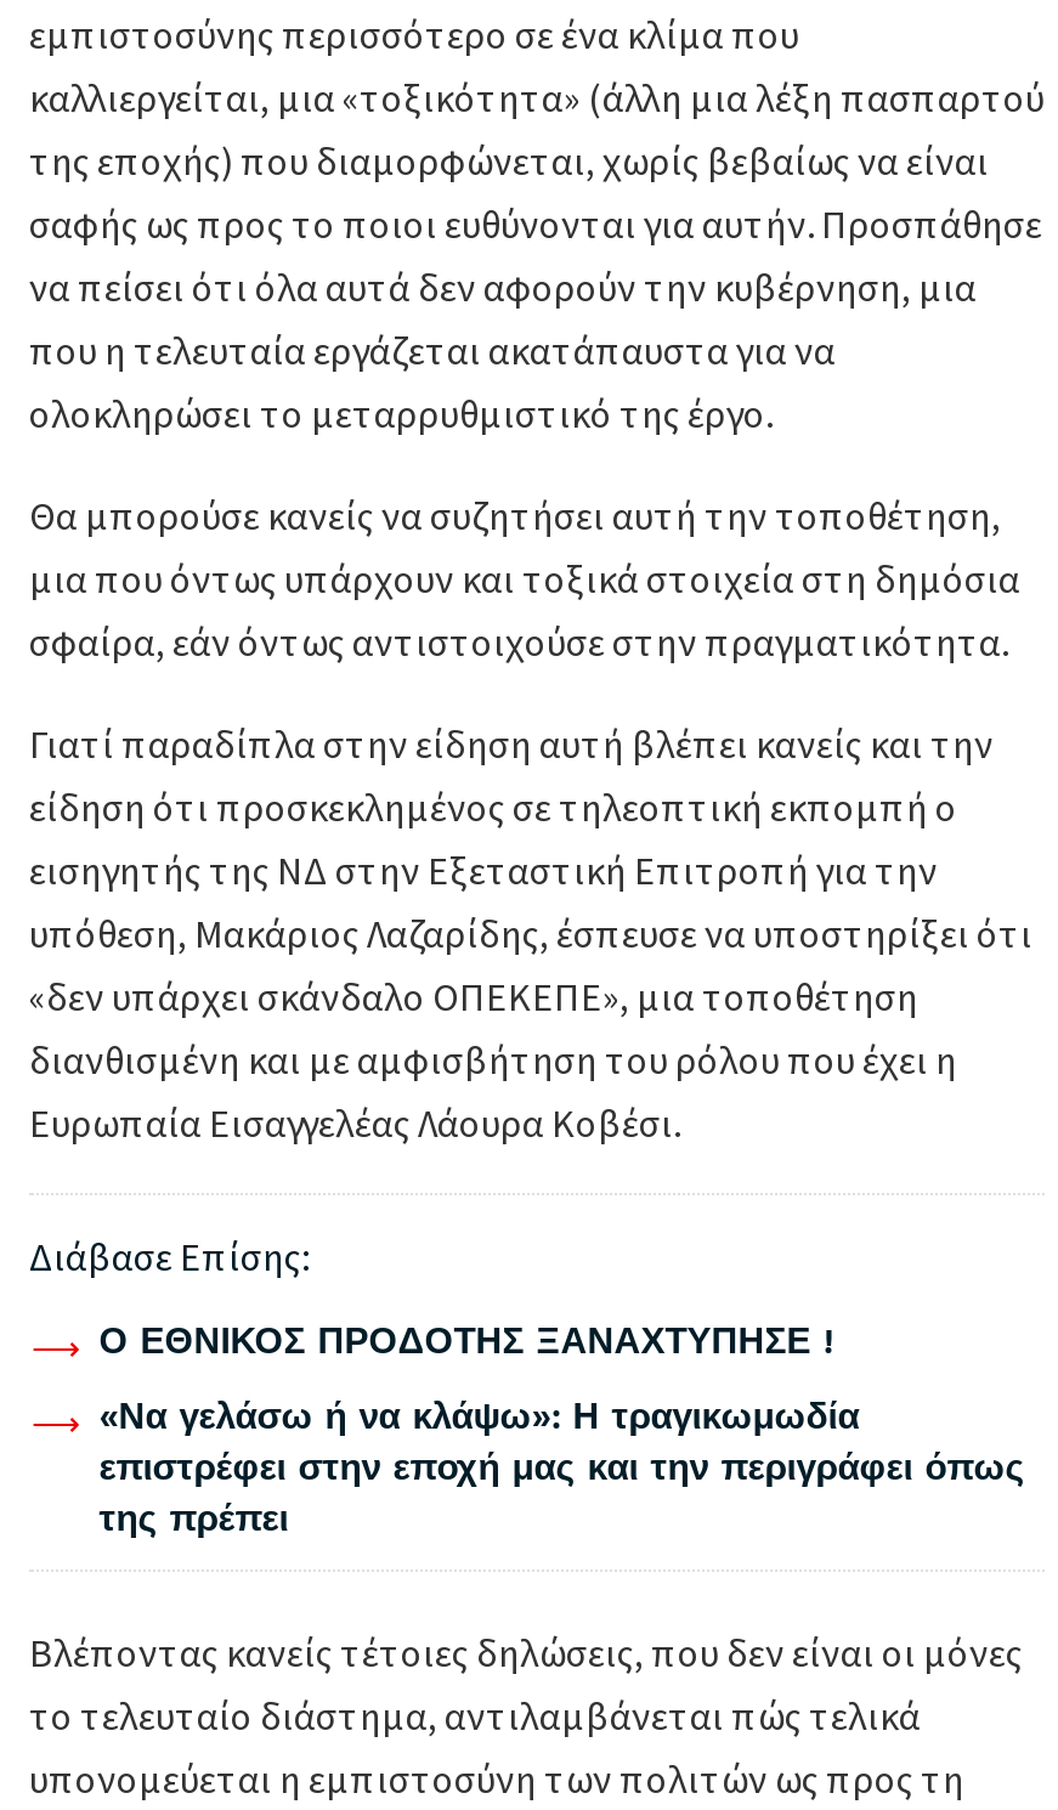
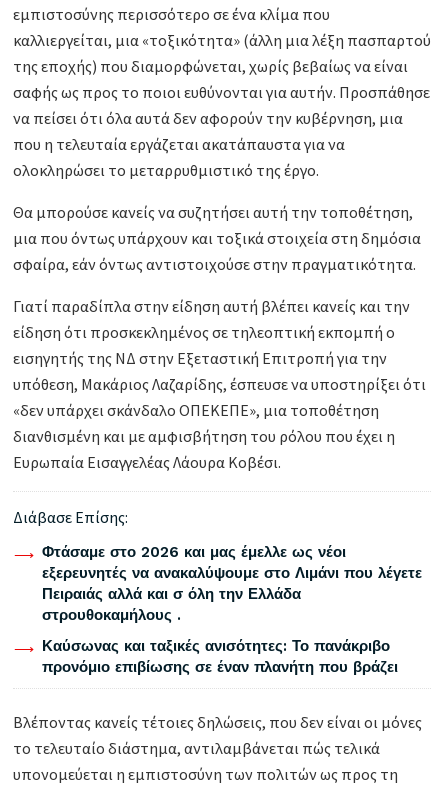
[99,1318,833,1362] Ο ΕΘΝΙΚΟΣ ΠΡΟΔΟΤΗΣ ΞΑΝΑΧΤΥΠΗΣΕ ! -> [42,543,422,624] Φτάσαμε στο 2026 και μας έμελλε ως νέοι | εξερευνητές να ανακαλύψουμε στο Λιμάνι που λέγετε | Πειραιάς αλλά και σ όλη την Ελλάδα | στρουθοκαμήλους .
[99,1394,1025,1539] «Να γελάσω ή να κλάψω»: Η τραγικωμωδία | επιστρέφει στην εποχή μας και την περιγράφει όπως | της πρέπει -> [42,637,398,676] Καύσωνας και ταξικές ανισότητες: Το πανάκριβο | προνόμιο επιβίωσης σε έναν πλανήτη που βράζει

